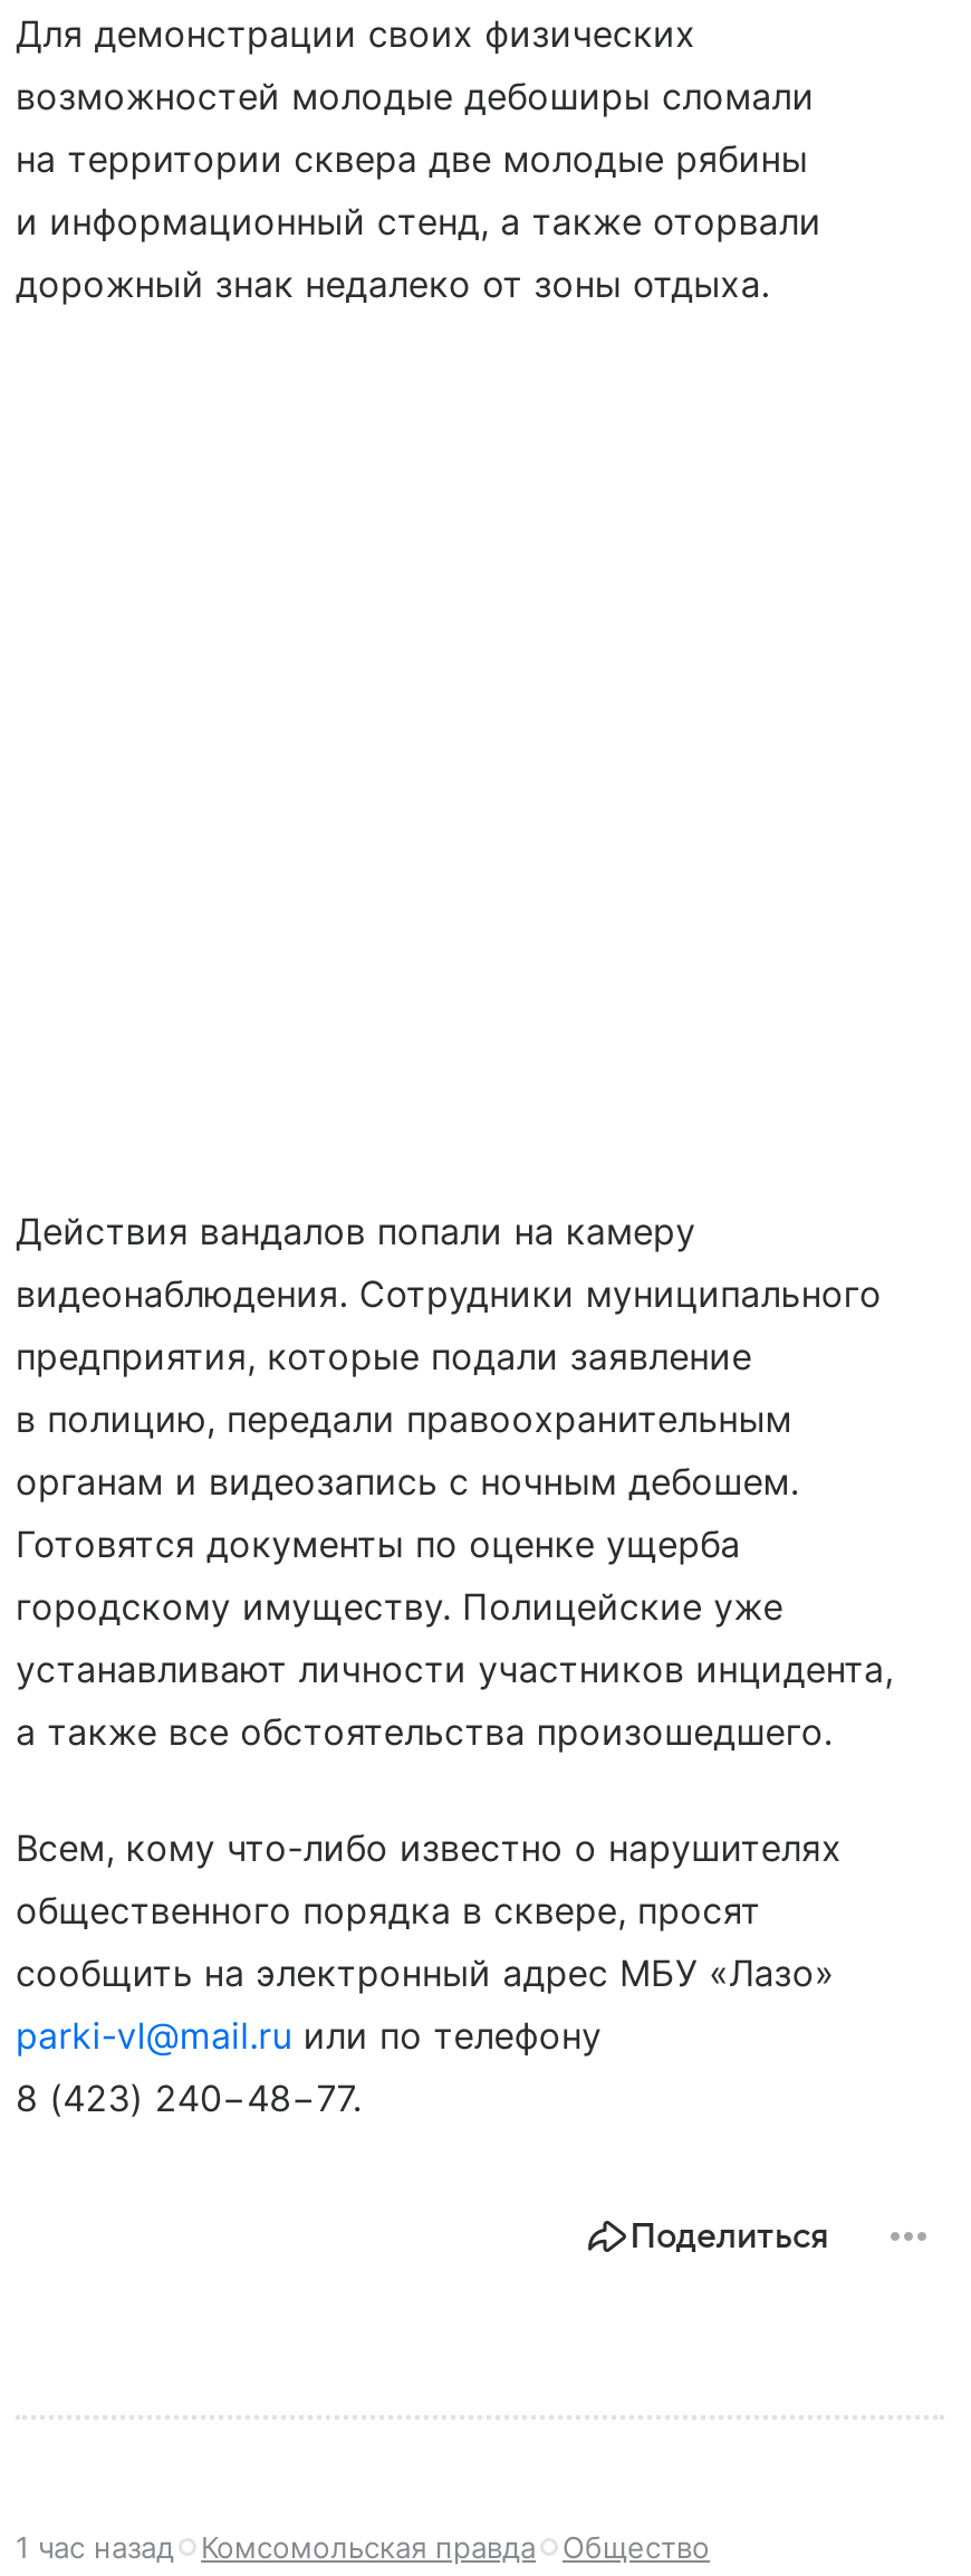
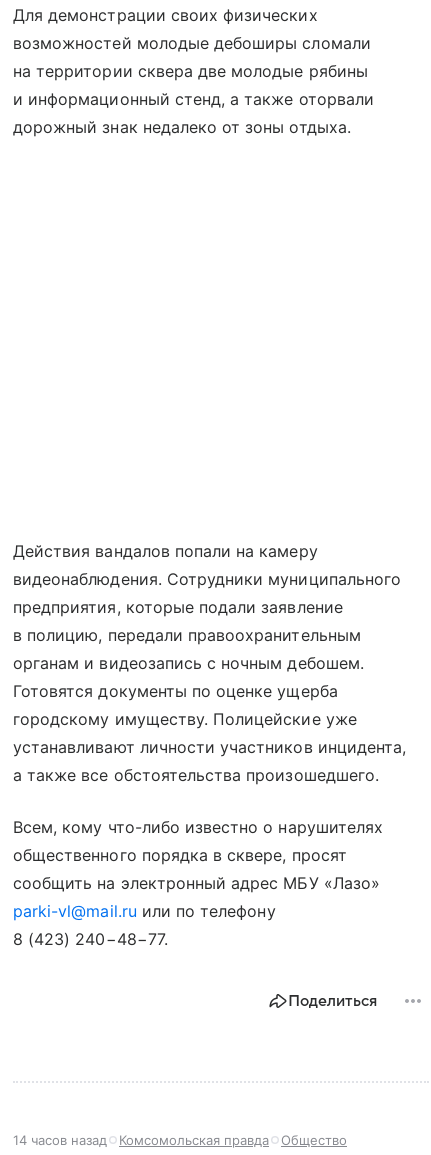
[16,2528,710,2564] 1 час назад Комсомольская правда Общество -> [13,1132,347,1148] 14 часов назад Комсомольская правда Общество

